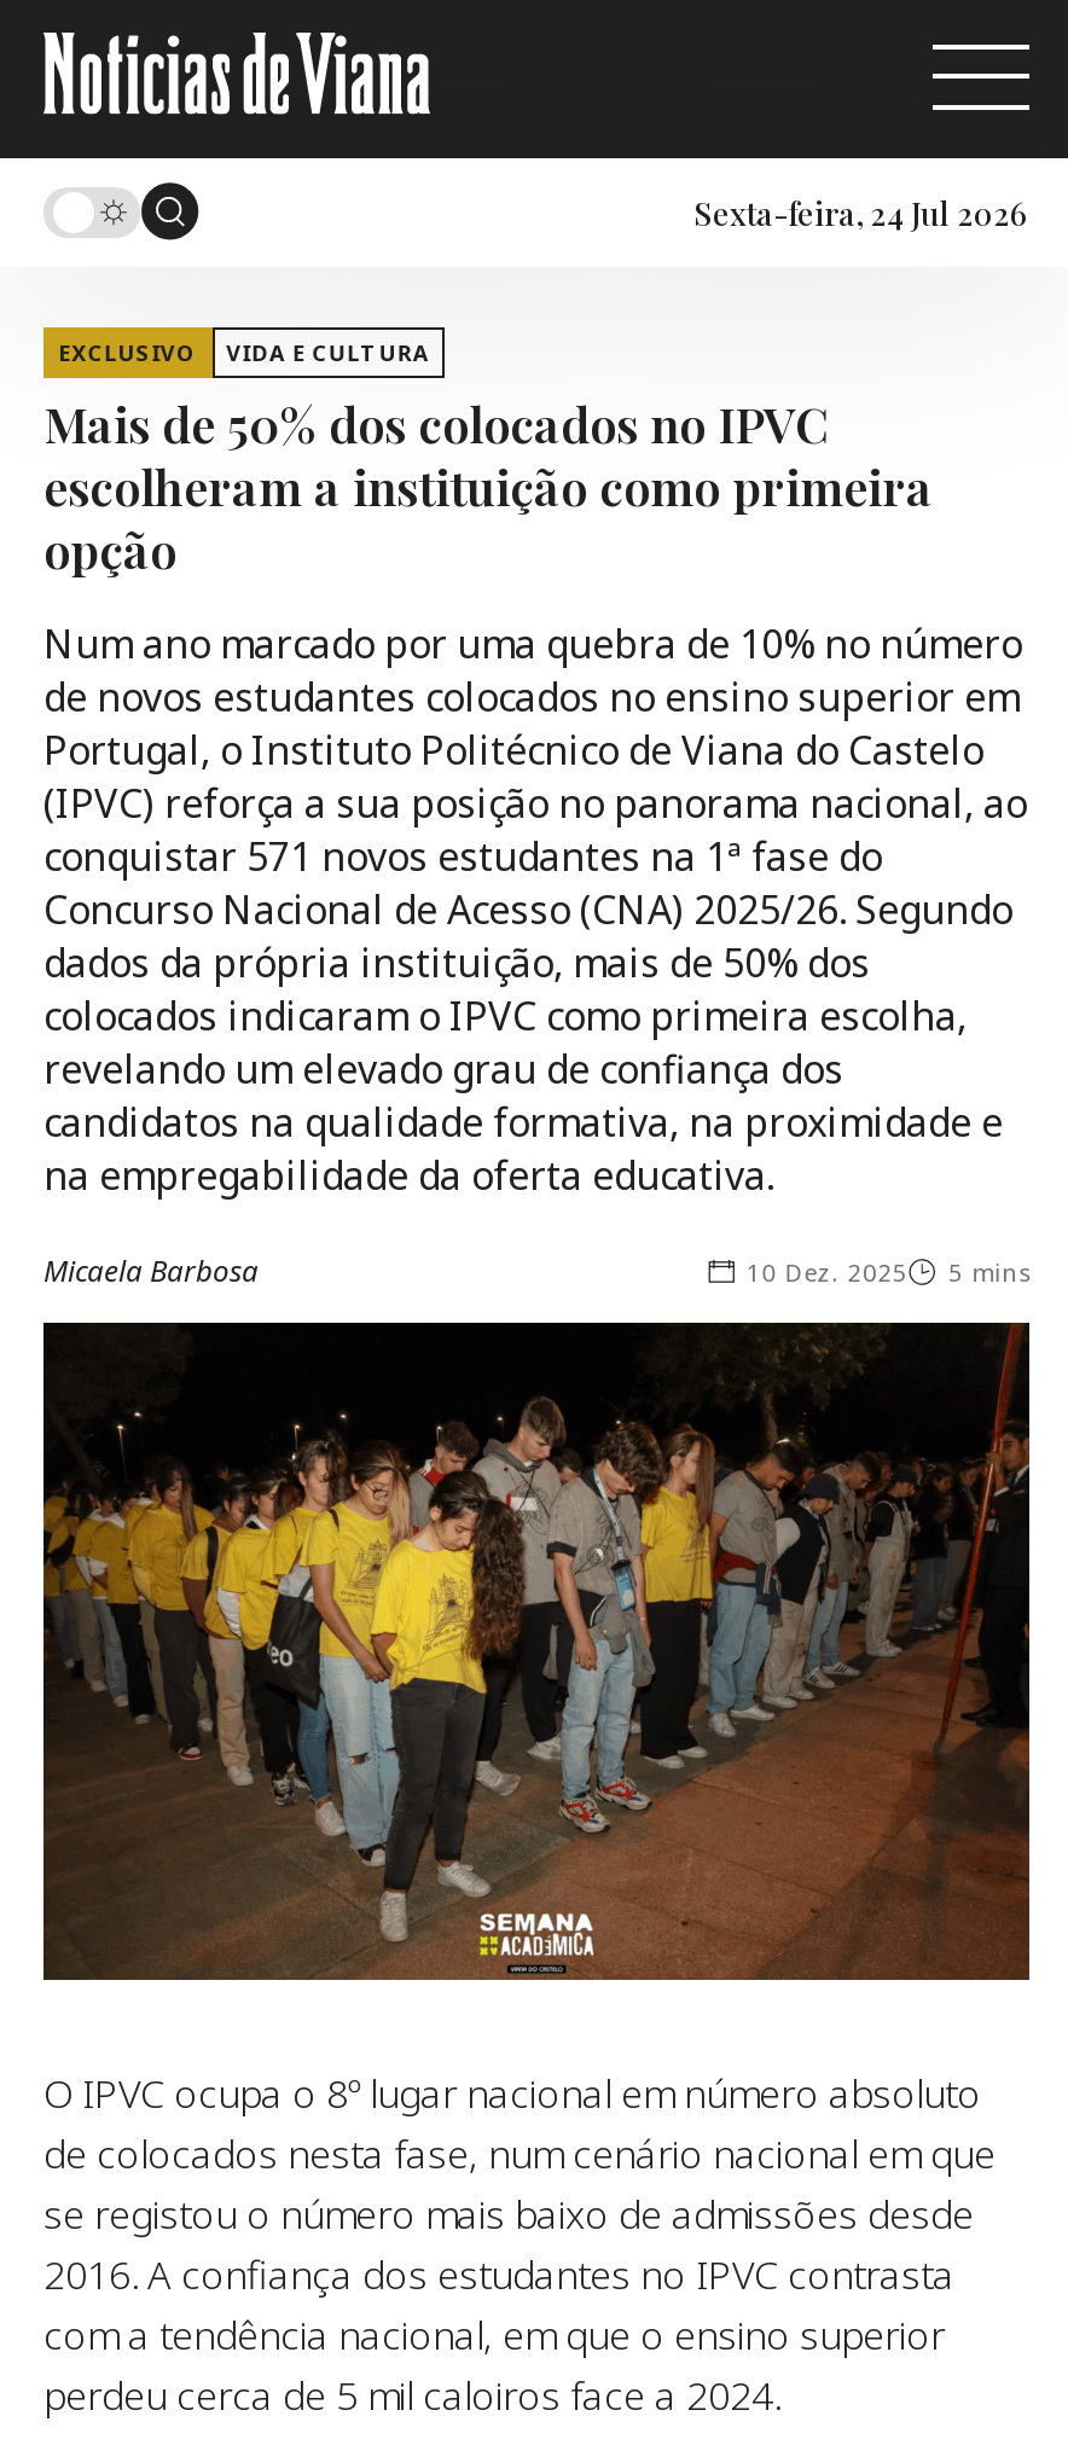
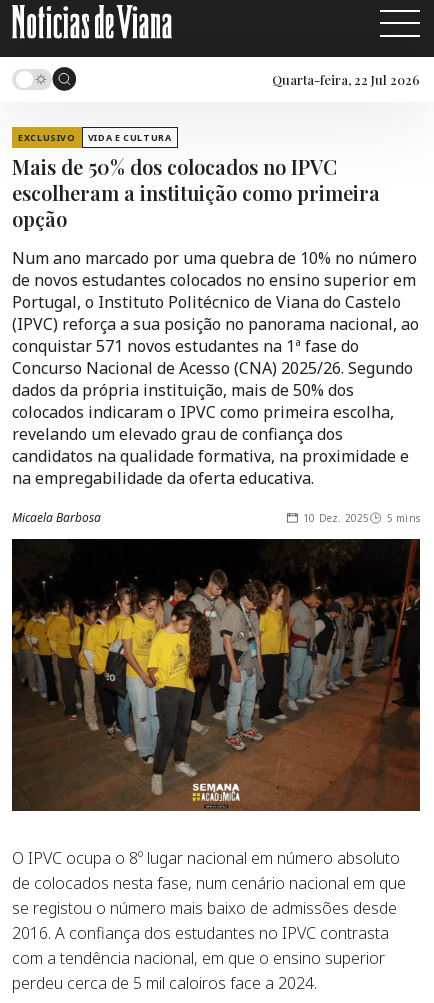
[693,191,1029,232] Sexta-feira, 24 Jul 2026 -> [272,71,420,88] Quarta-feira, 22 Jul 2026

